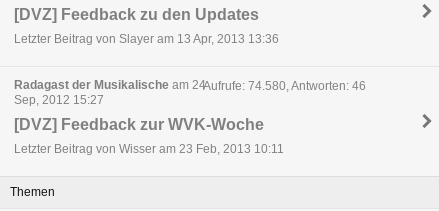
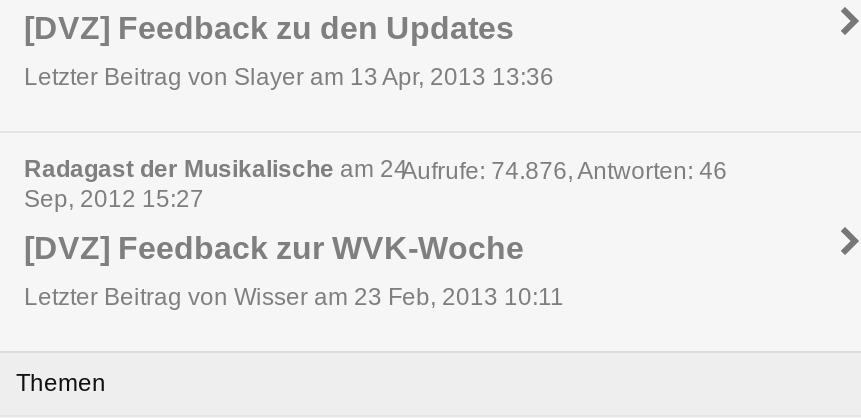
[203,79,366,93] Aufrufe: 74.580, Antworten: 46 -> [401,156,727,184] Aufrufe: 74.876, Antworten: 46

